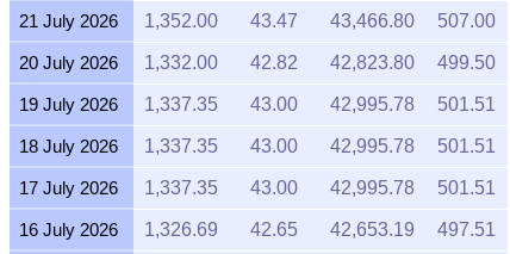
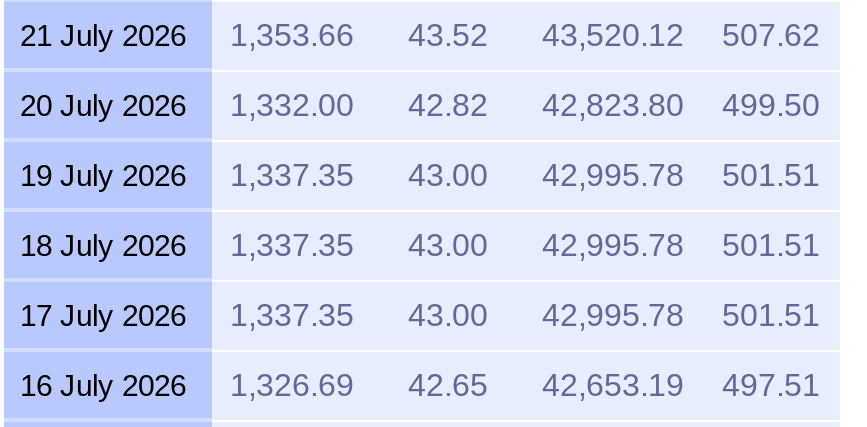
[144,11,218,31] 1,352.00 -> [230,18,354,52] 1,353.66
[250,11,298,31] 43.47 -> [408,18,488,52] 43.52
[330,11,415,31] 43,466.80 -> [542,18,684,52] 43,520.12
[437,11,496,31] 507.00 -> [722,18,820,52] 507.62

